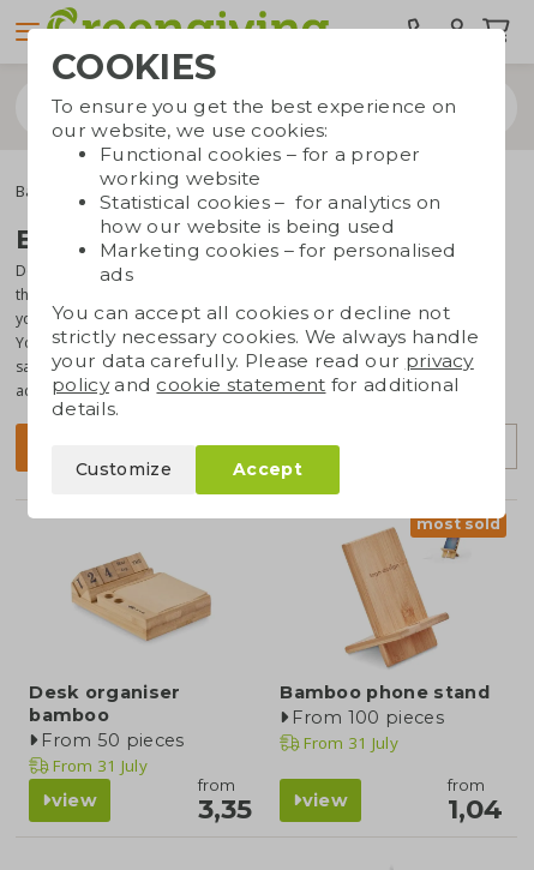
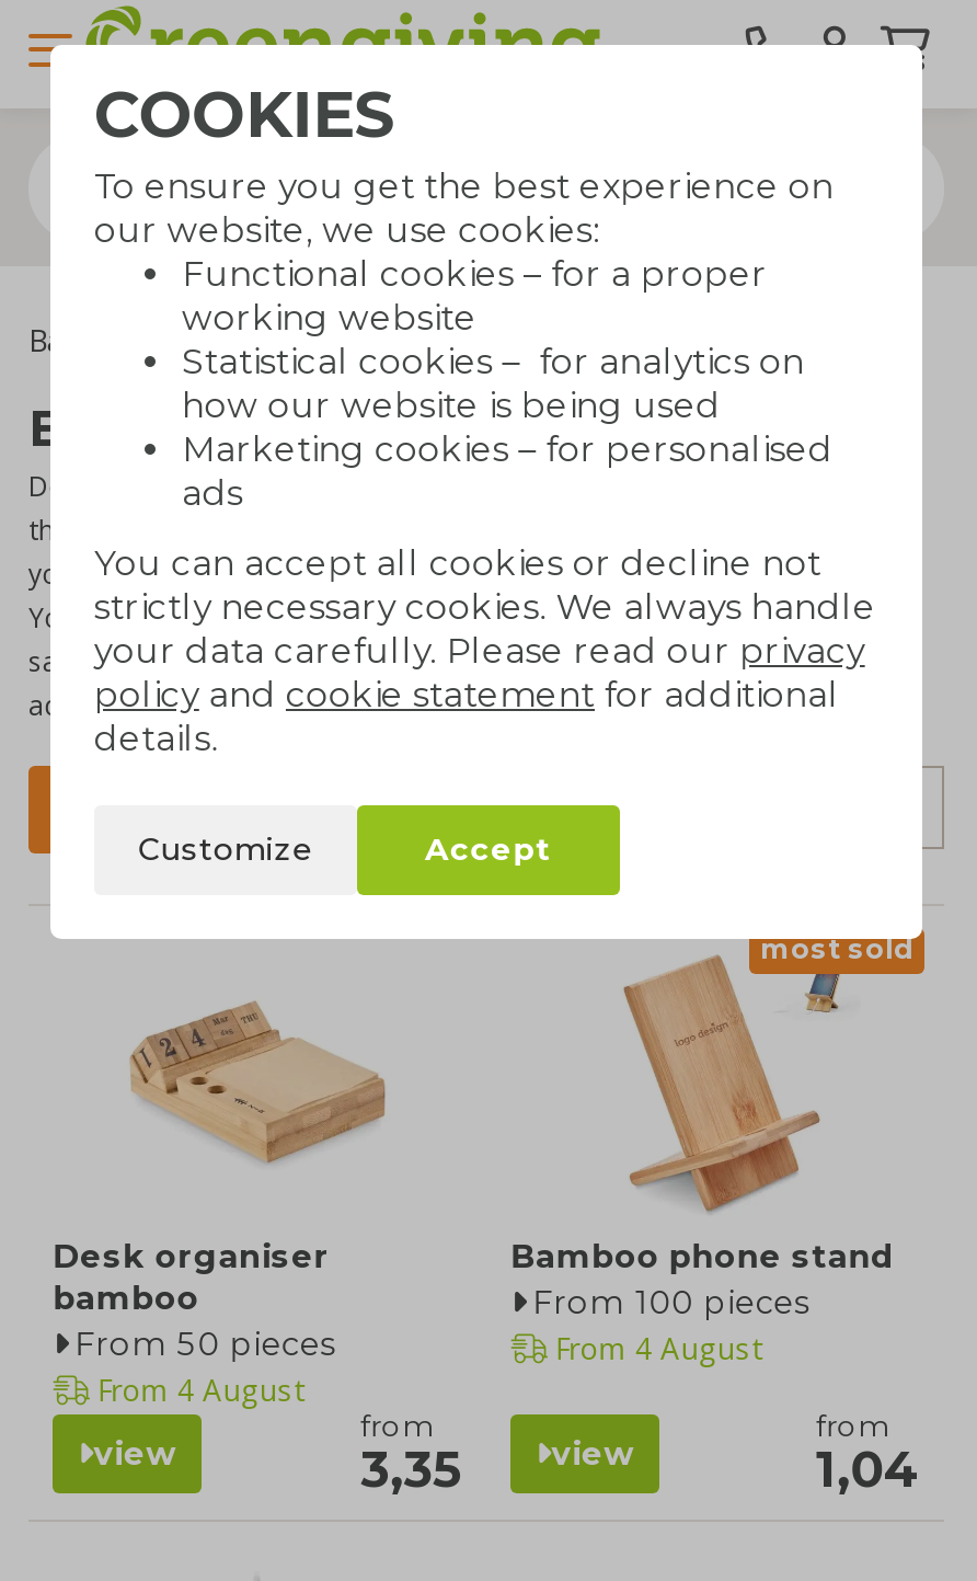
[304,732,399,754] From 31 July -> [555,1329,761,1368] From 4 August
[53,755,148,776] From 31 July -> [97,1371,303,1410] From 4 August

